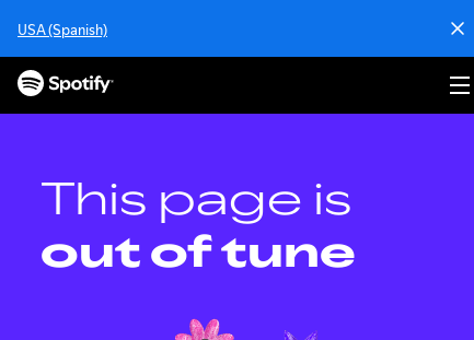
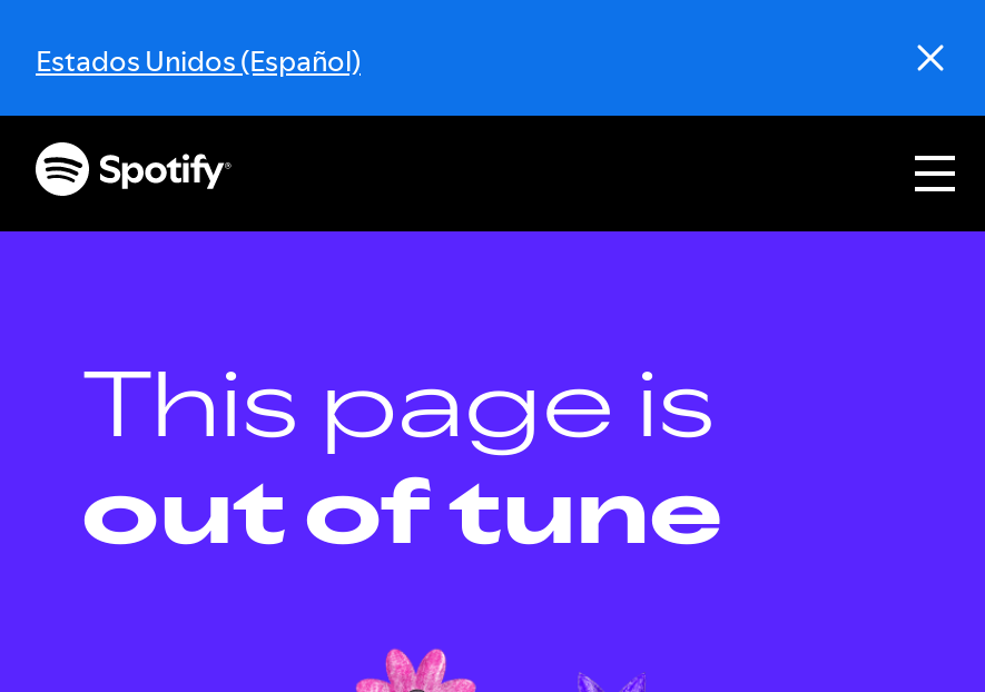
[18,20,107,39] USA (Spanish) -> [36,40,361,80] Estados Unidos (Español)

